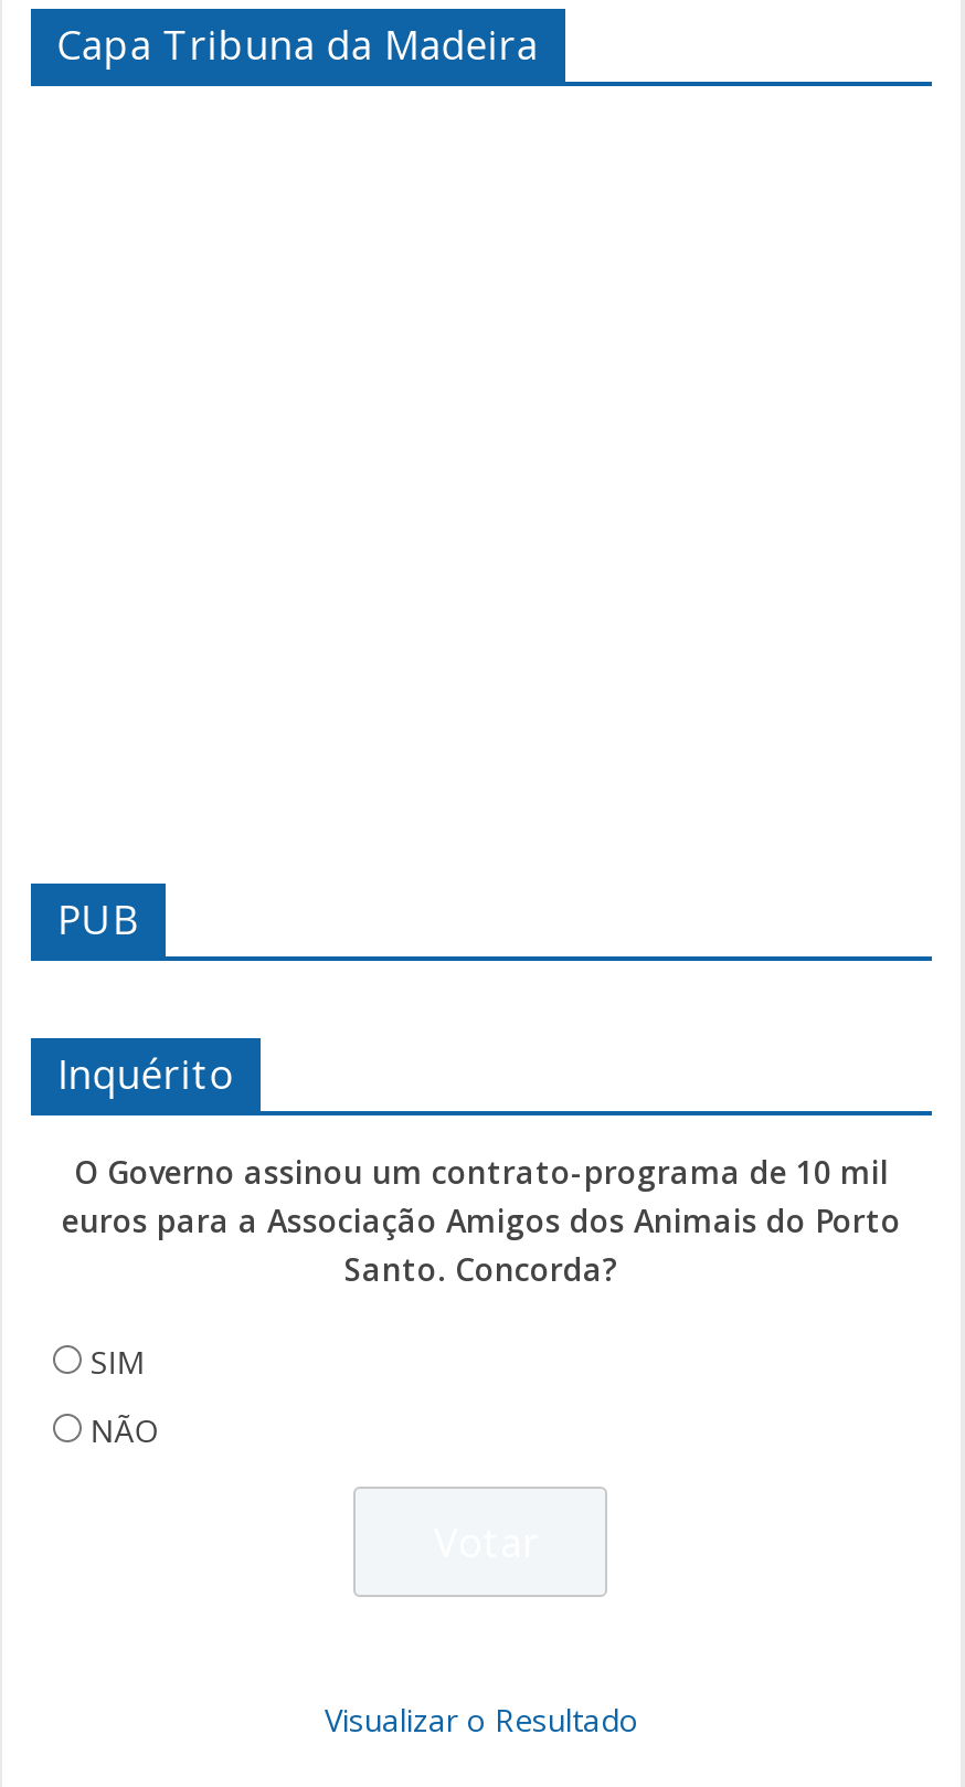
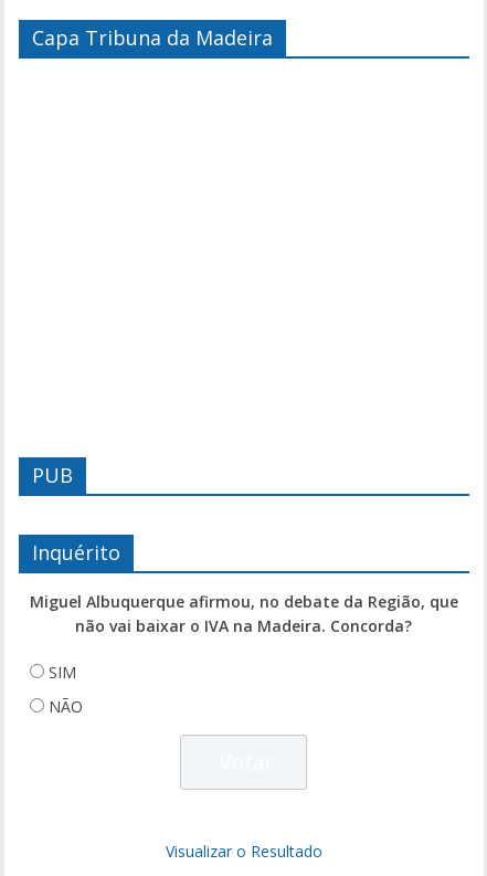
[62,1151,901,1290] O Governo assinou um contrato-programa de 10 mil | euros para a Associação Amigos dos Animais do Porto | Santo. Concorda? -> [30,591,458,637] Miguel Albuquerque afirmou, no debate da Região, que | não vai baixar o IVA na Madeira. Concorda?

